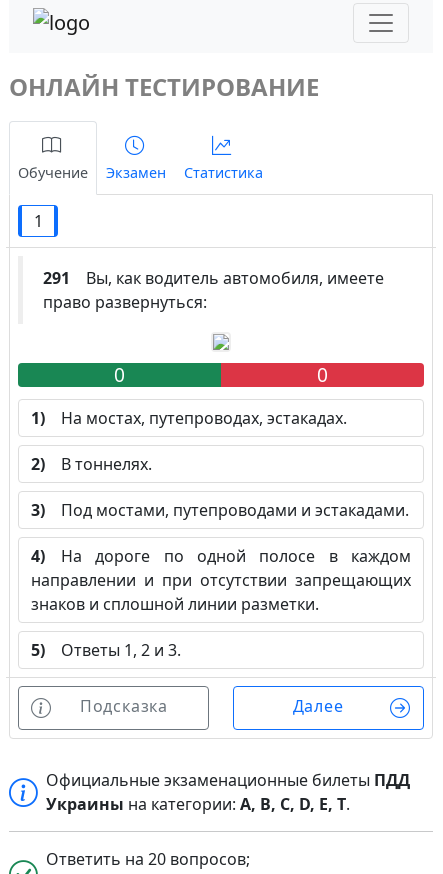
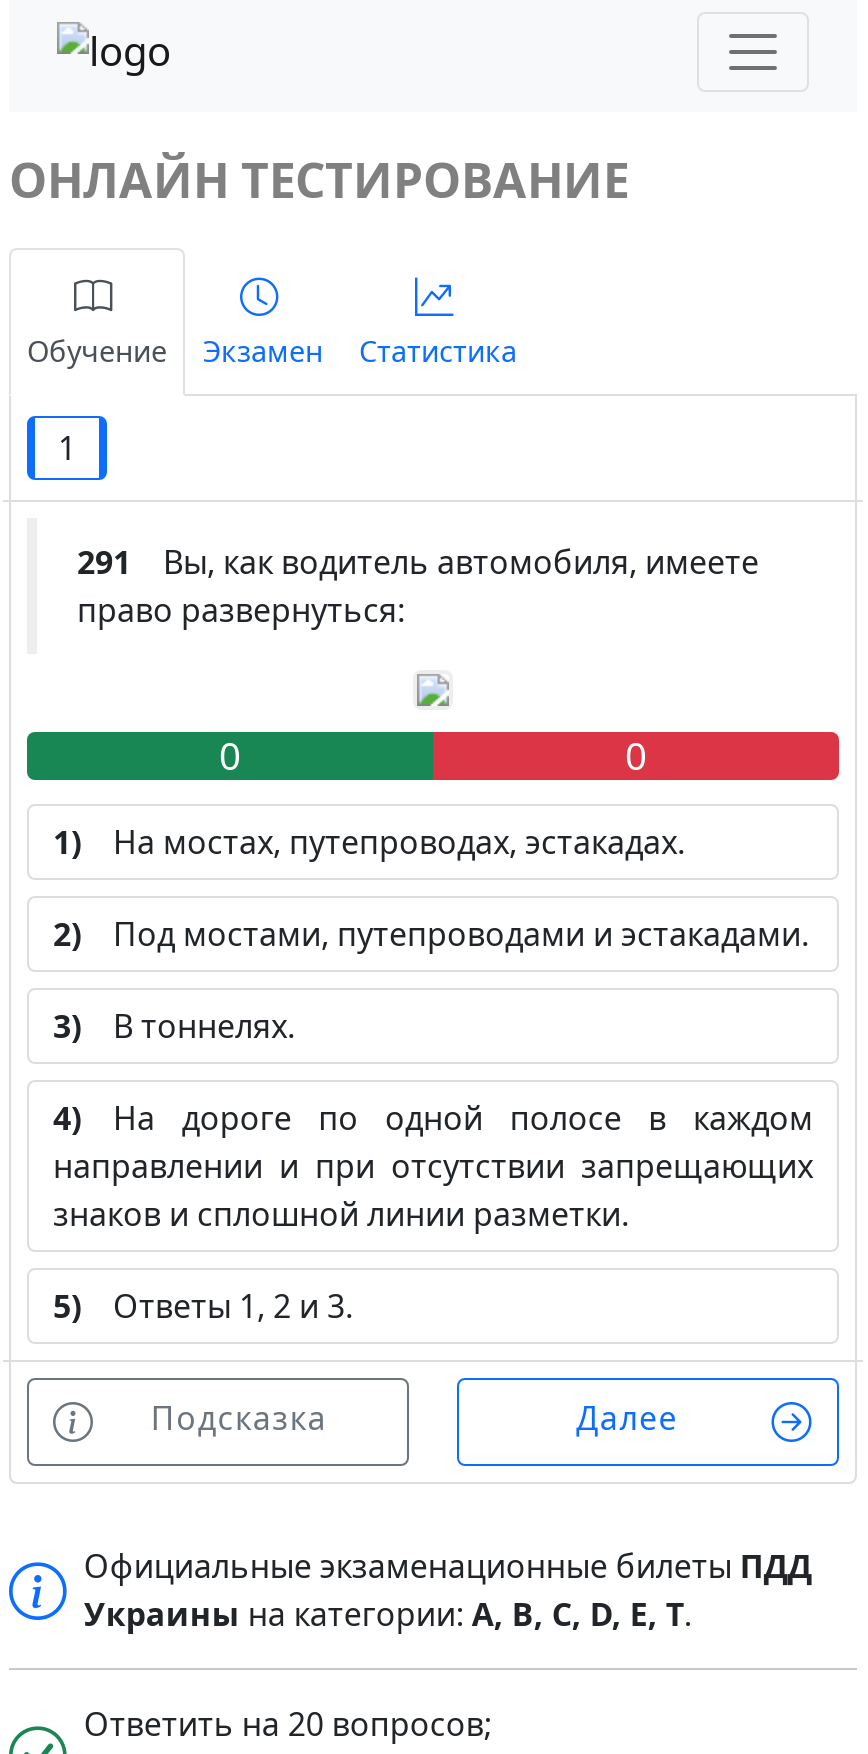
[31,453,152,475] 2) В тоннелях. -> [53,912,809,956] 2) Под мостами, путепроводами и эстакадами.
[31,499,409,521] 3) Под мостами, путепроводами и эстакадами. -> [53,1004,295,1048] 3) В тоннелях.

